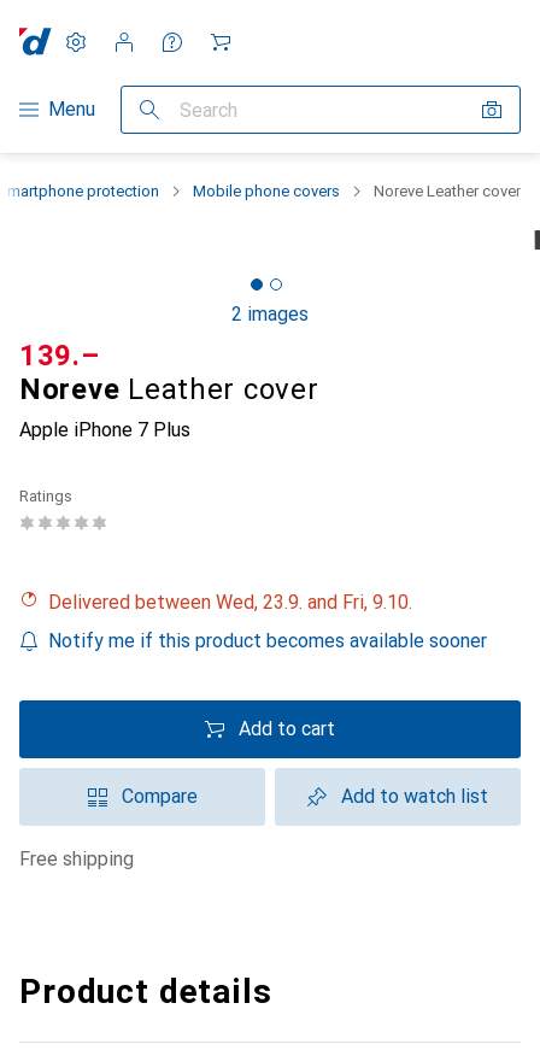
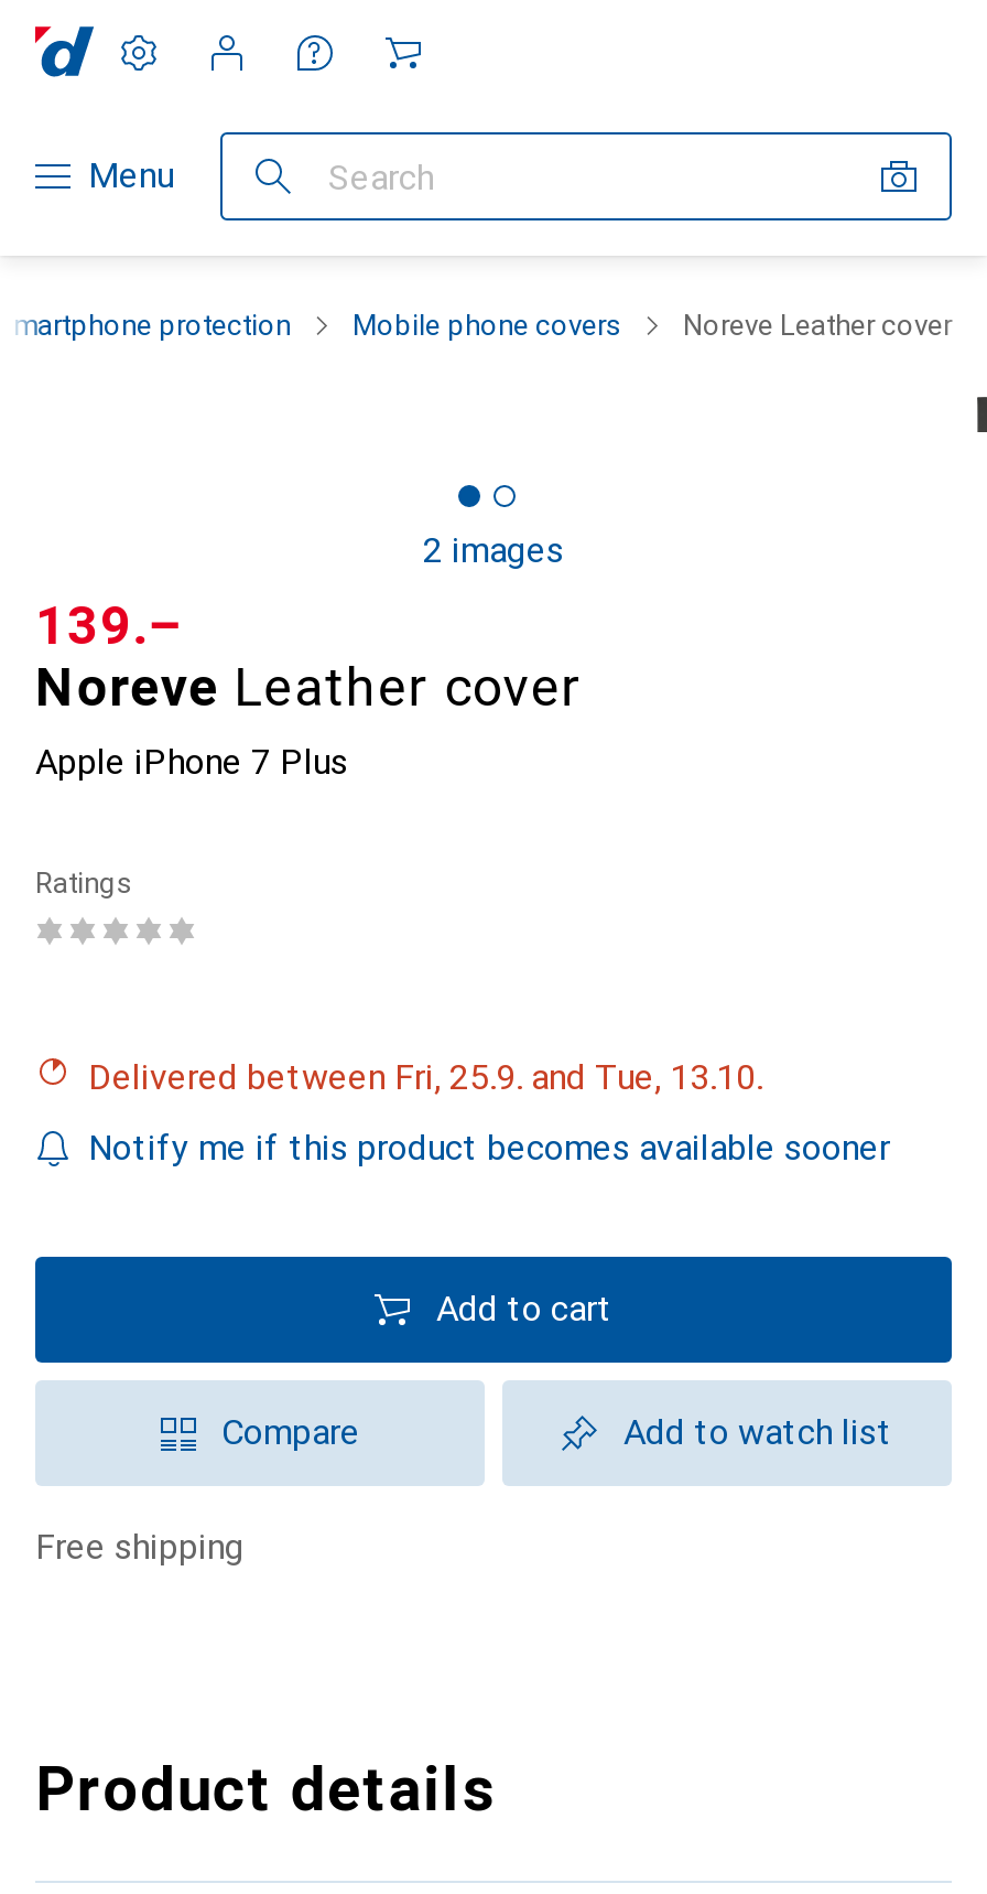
[61,591,412,614] Delivered between Wed, 23.9. and Fri, 9.10. -> [112,1056,762,1098] Delivered between Fri, 25.9. and Tue, 13.10.

